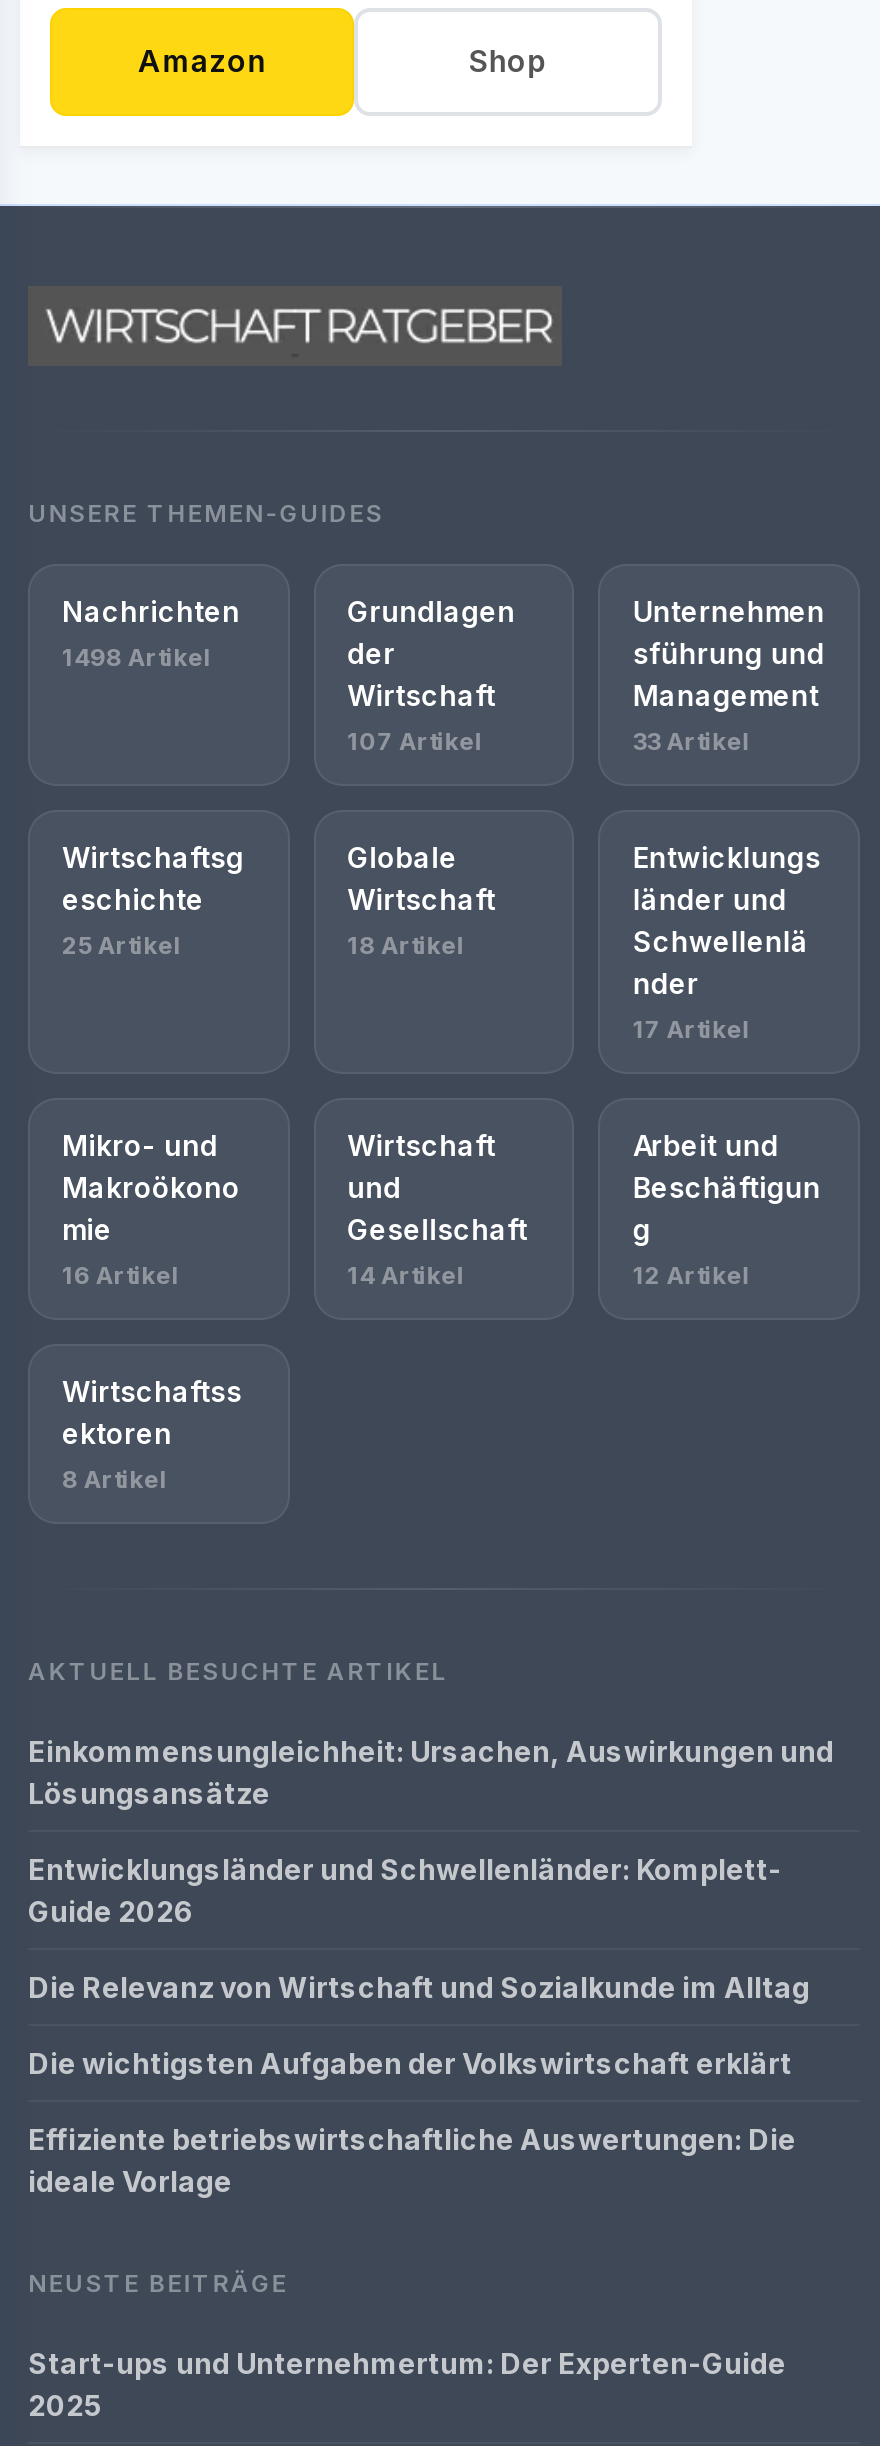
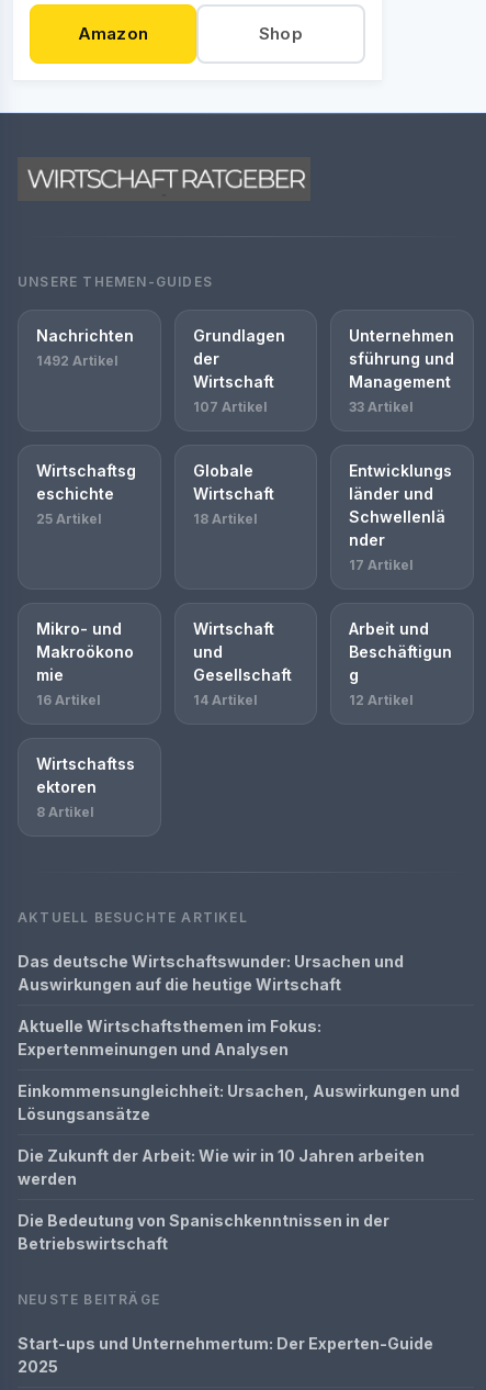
[62,642,212,672] 1498 Artikel -> [36,352,118,369] 1492 Artikel
none -> [18,952,404,1058] Das deutsche Wirtschaftswunder: Ursachen und | Auswirkungen auf die heutige Wirtschaft | Aktuelle Wirtschaftsthemen im Fokus: | Expertenmeinungen und Analysen
moved [28,1734,834,1810] -> [18,1081,460,1123]: Einkommensungleichheit: Ursachen, Auswirkungen und | Lösungsansätze
[28,1852,810,2198] Entwicklungsländer und Schwellenländer: Komplett- | Guide 2026 | Die Relevanz von Wirtschaft und Sozialkunde im Alltag | Die wichtigsten Aufgaben der Volkswirtschaft erklärt | Effiziente betriebswirtschaftliche Auswertungen: Die | ideale Vorlage -> [18,1146,425,1253] Die Zukunft der Arbeit: Wie wir in 10 Jahren arbeiten | werden | Die Bedeutung von Spanischkenntnissen in der | Betriebswirtschaft

